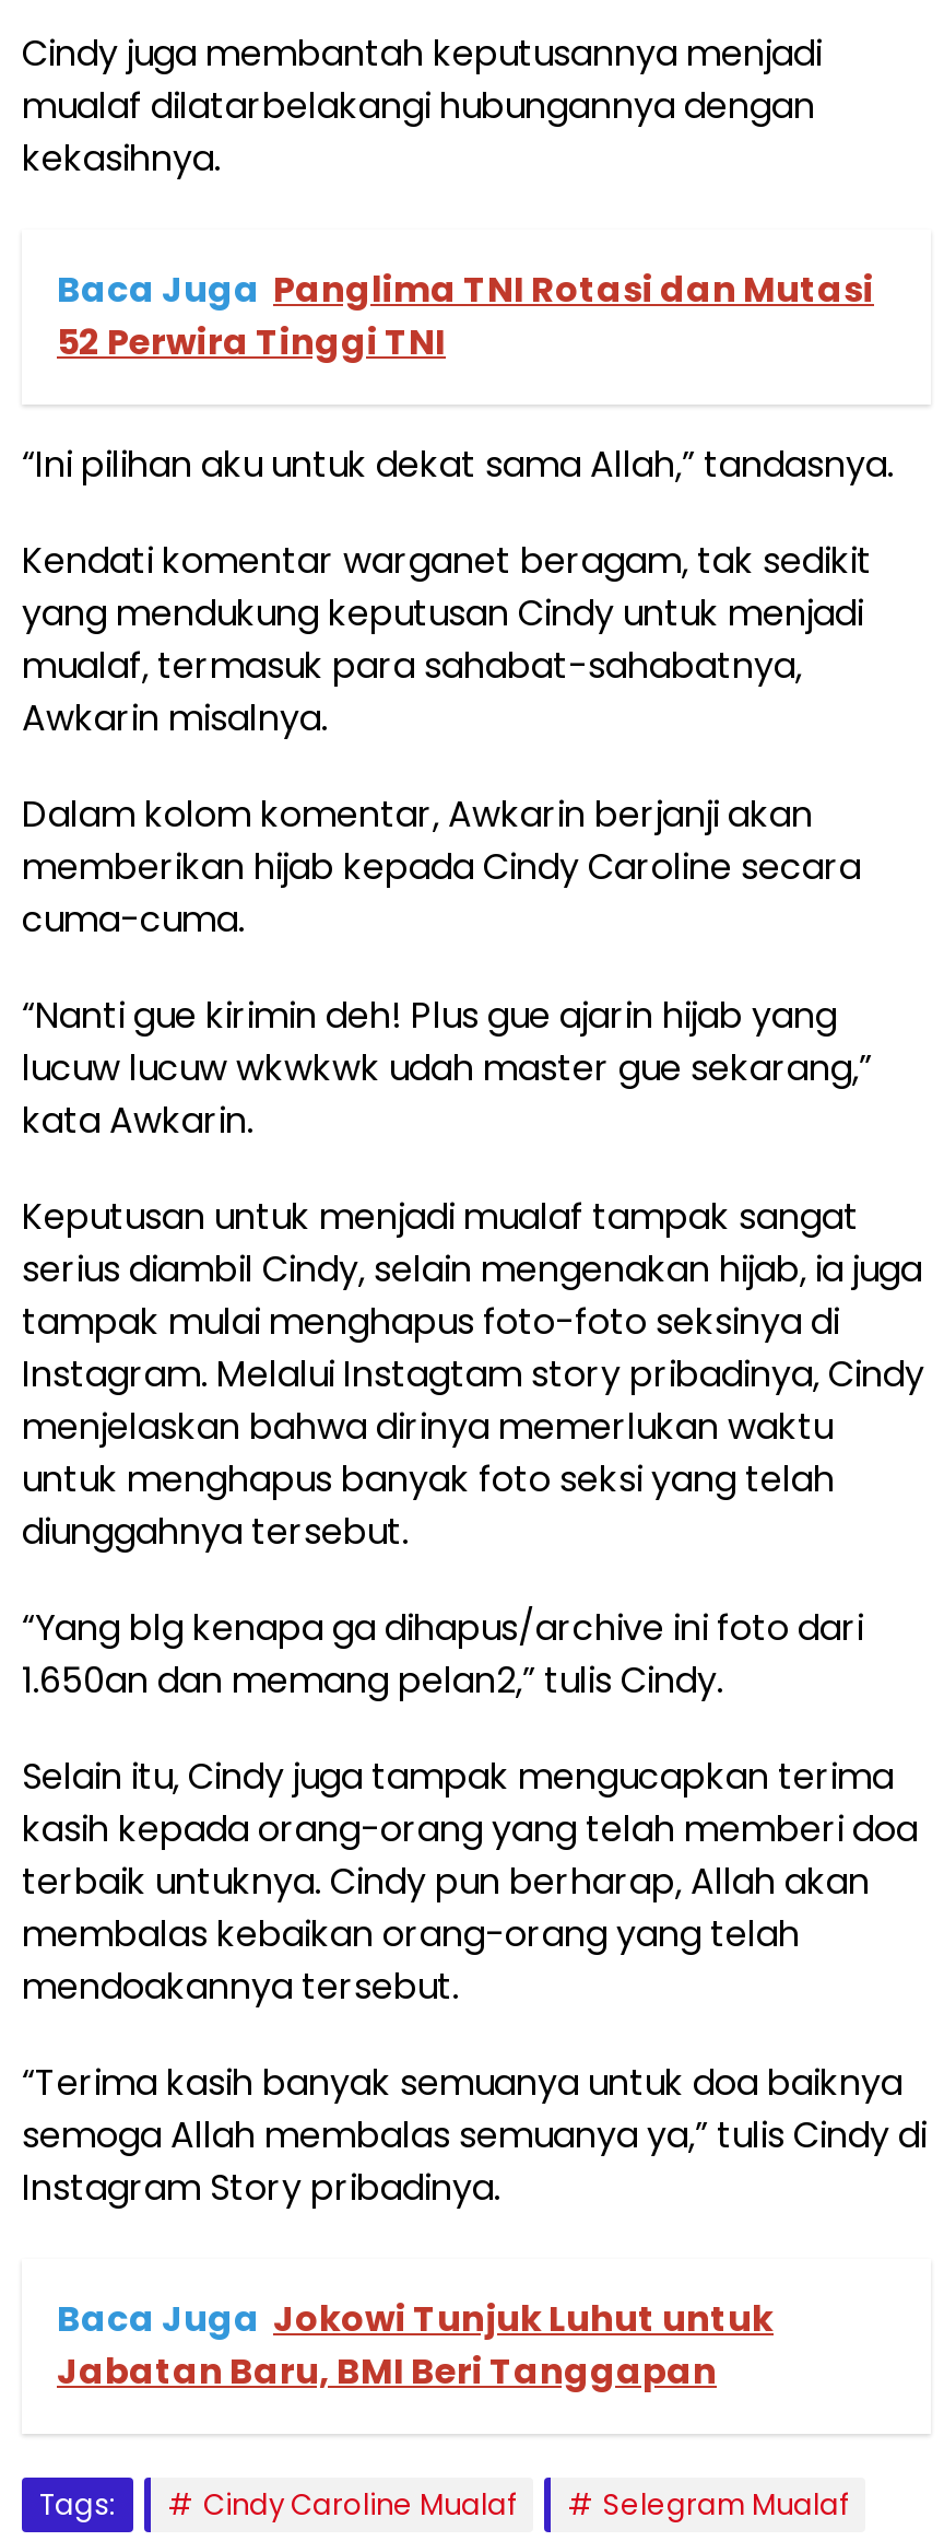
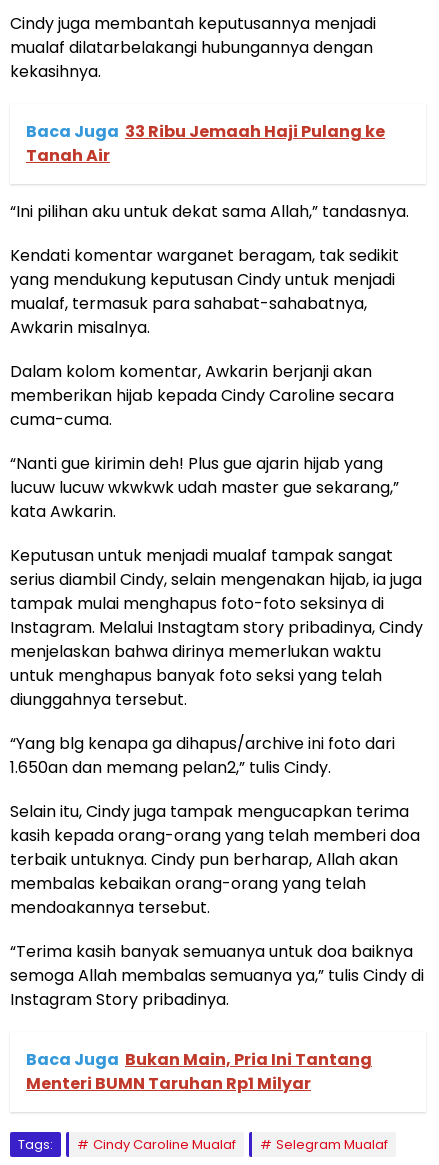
[57,265,874,367] Baca Juga Panglima TNI Rotasi dan Mutasi | 52 Perwira Tinggi TNI -> [26,120,385,167] Baca Juga 33 Ribu Jemaah Haji Pulang ke | Tanah Air
[57,2294,774,2397] Baca Juga Jokowi Tunjuk Luhut untuk | Jabatan Baru, BMI Beri Tanggapan -> [26,1048,372,1095] Baca Juga Bukan Main, Pria Ini Tantang | Menteri BUMN Taruhan Rp1 Milyar

